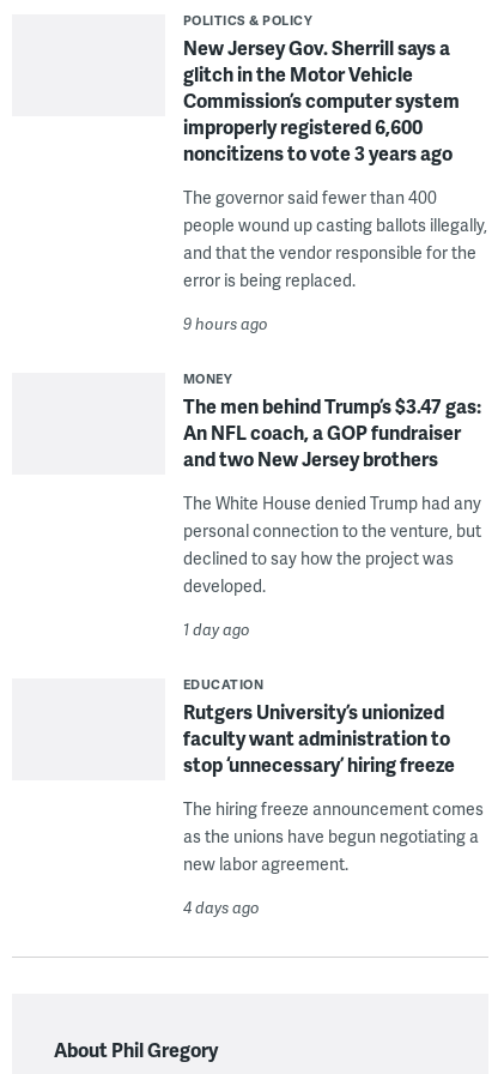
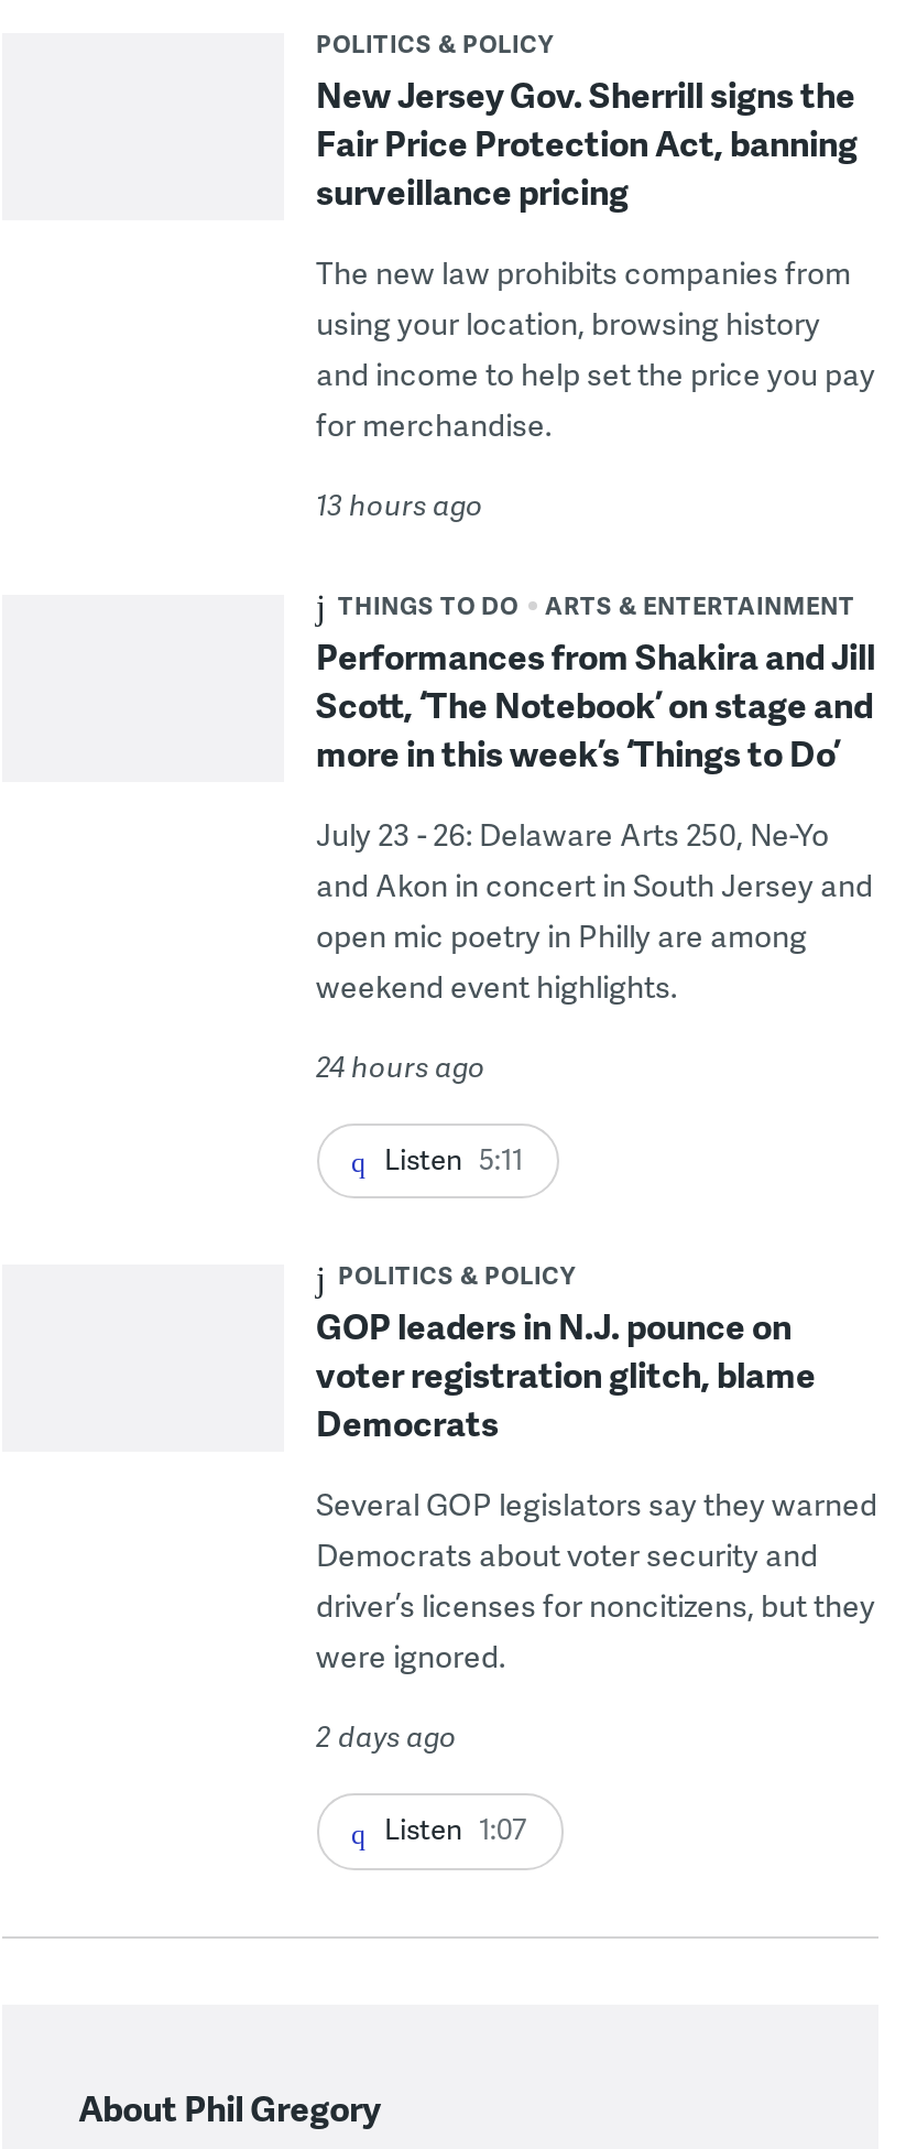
[183,34,487,918] New Jersey Gov. Sherrill says a | glitch in the Motor Vehicle | Commission’s computer system | improperly registered 6,600 | noncitizens to vote 3 years ago | The governor said fewer than 400 | people wound up casting ballots illegally, | and that the vendor responsible for the | error is being replaced. | 9 hours ago | MONEY | The men behind Trump’s $3.47 gas: | An NFL coach, a GOP fundraiser | and two New Jersey brothers | The White House denied Trump had any | personal connection to the venture, but | declined to say how the project was | developed. | 1 day ago | EDUCATION | Rutgers University’s unionized | faculty want administration to | stop ‘unnecessary’ hiring freeze | The hiring freeze announcement comes | as the unions have begun negotiating a | new labor agreement. | 4 days ago -> [316,69,877,1849] New Jersey Gov. Sherrill signs the | Fair Price Protection Act, banning | surveillance pricing | The new law prohibits companies from | using your location, browsing history | and income to help set the price you pay | for merchandise. | 13 hours ago | THINGS TO DO | ARTS & ENTERTAINMENT | Performances from Shakira and Jill | Scott, ‘The Notebook’ on stage and | more in this week’s ‘Things to Do’ | July 23 - 26: Delaware Arts 250, Ne-Yo | and Akon in concert in South Jersey and | open mic poetry in Philly are among | weekend event highlights. | 24 hours ago | Listen 5:11 | POLITICS & POLICY | GOP leaders in N.J. pounce on | voter registration glitch, blame | Democrats | Several GOP legislators say they warned | Democrats about voter security and | driver’s licenses for noncitizens, but they | were ignored. | 2 days ago | Listen 1:07

